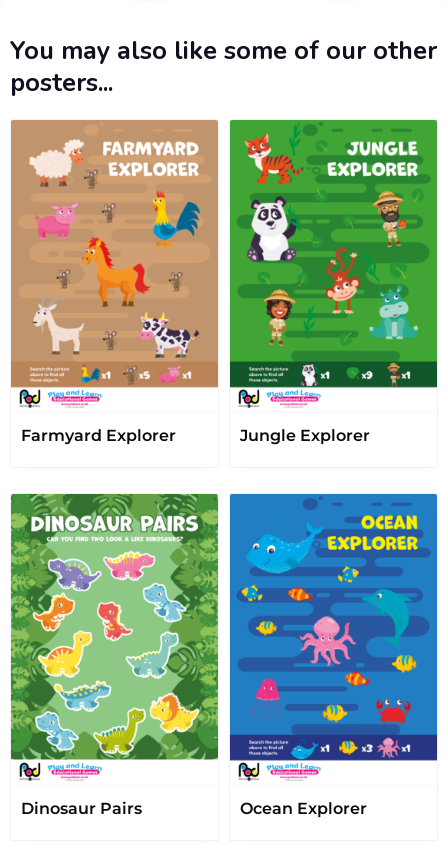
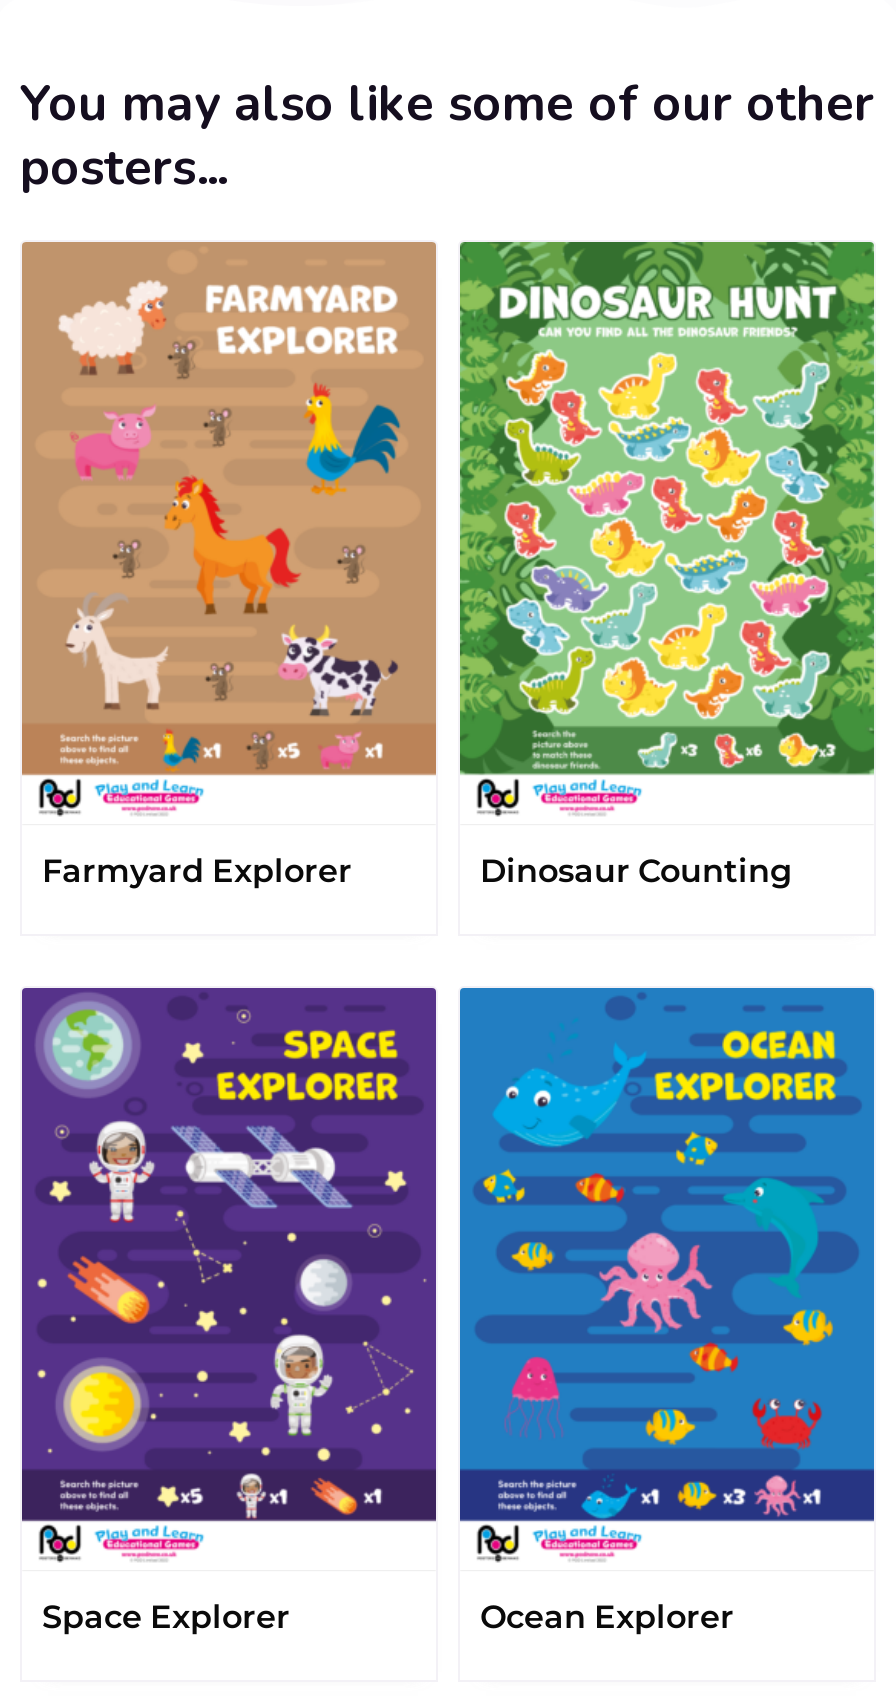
[230,120,437,445] [image] | Jungle Explorer -> [460,242,874,890] [image] | Dinosaur Counting
[10,493,219,818] [image] | Dinosaur Pairs -> [20,986,438,1636] [image] | Space Explorer

